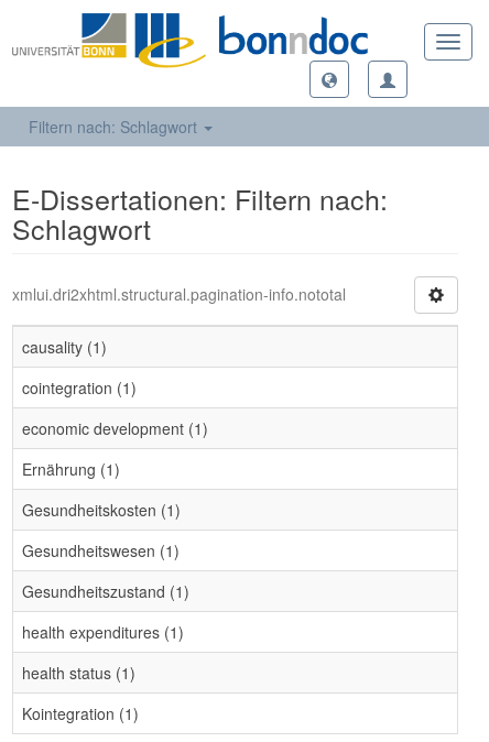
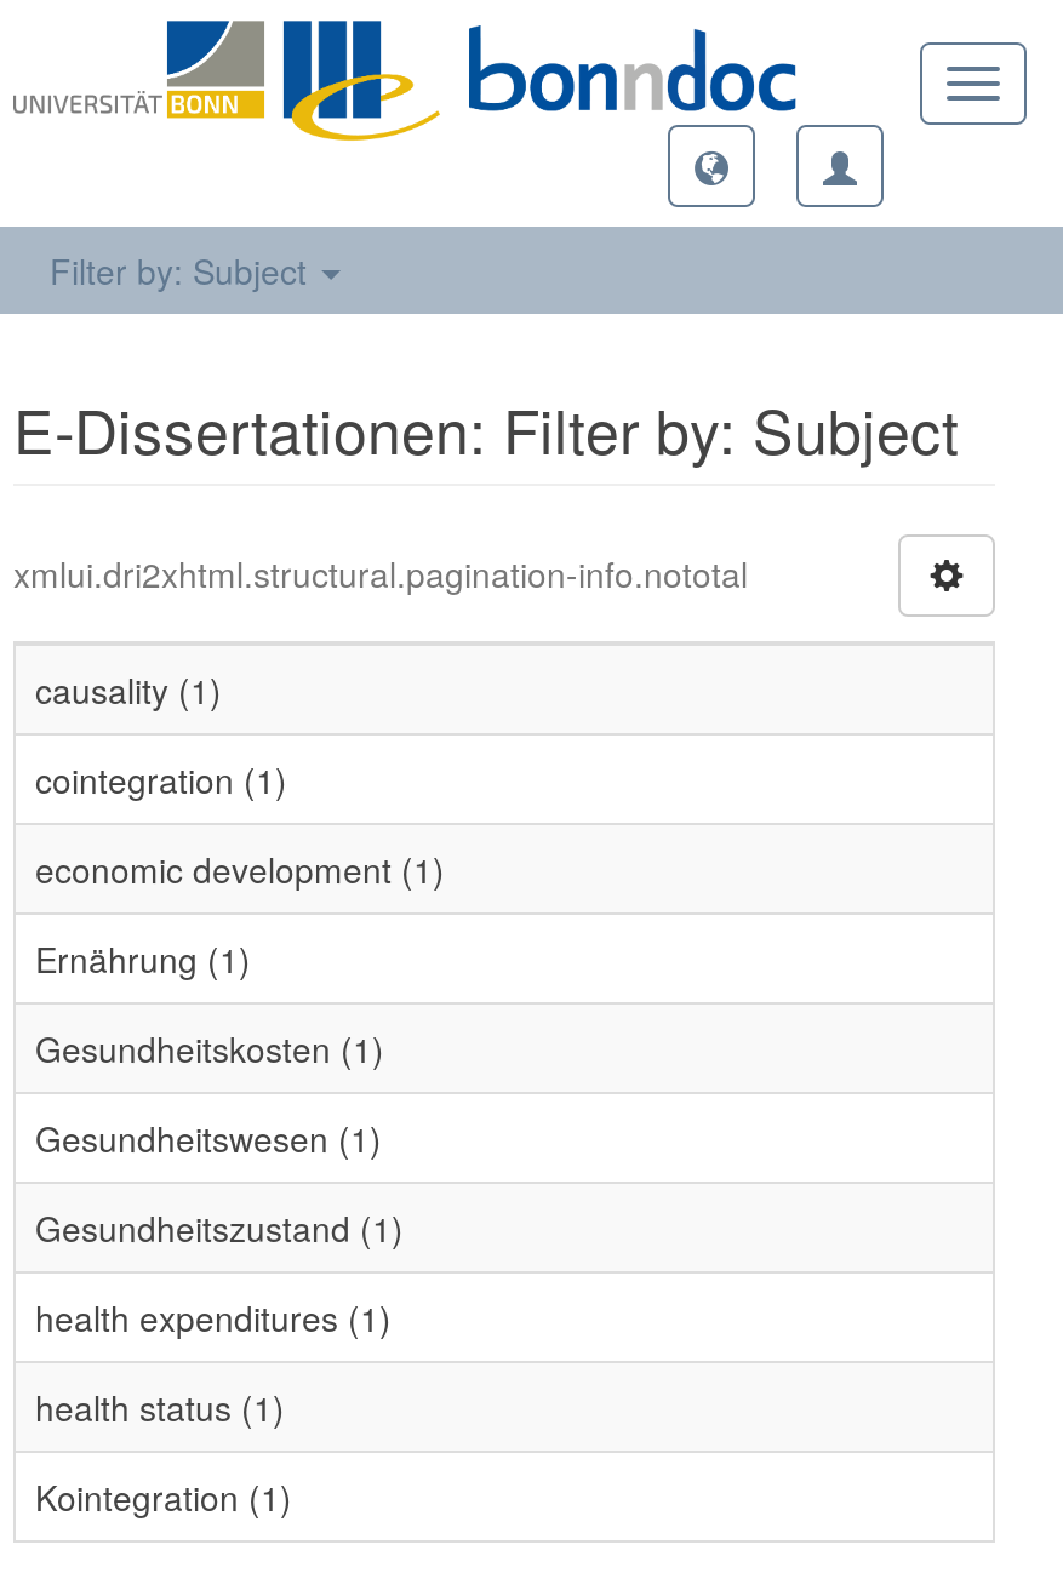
[29,116,202,138] Filtern nach: Schlagwort -> [50,246,316,294] Filter by: Subject
[12,178,388,248] E-Dissertationen: Filtern nach: | Schlagwort -> [13,384,959,471] E-Dissertationen: Filter by: Subject

